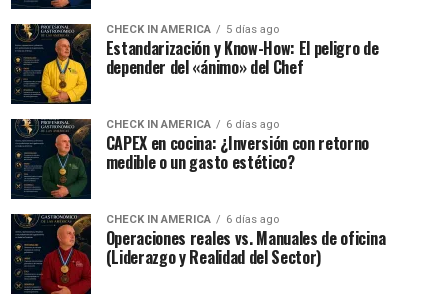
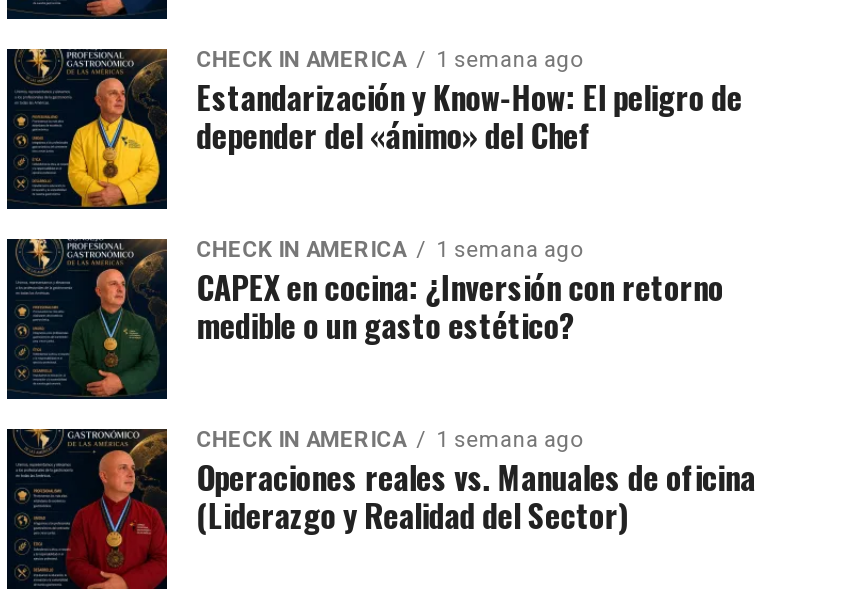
[106,23,279,36] CHECK IN AMERICA 5 días ago -> [196,47,582,73] CHECK IN AMERICA 1 semana ago
[106,118,279,131] CHECK IN AMERICA 6 días ago -> [196,237,582,263] CHECK IN AMERICA 1 semana ago
[106,213,279,226] CHECK IN AMERICA 6 días ago -> [196,427,582,453] CHECK IN AMERICA 1 semana ago

